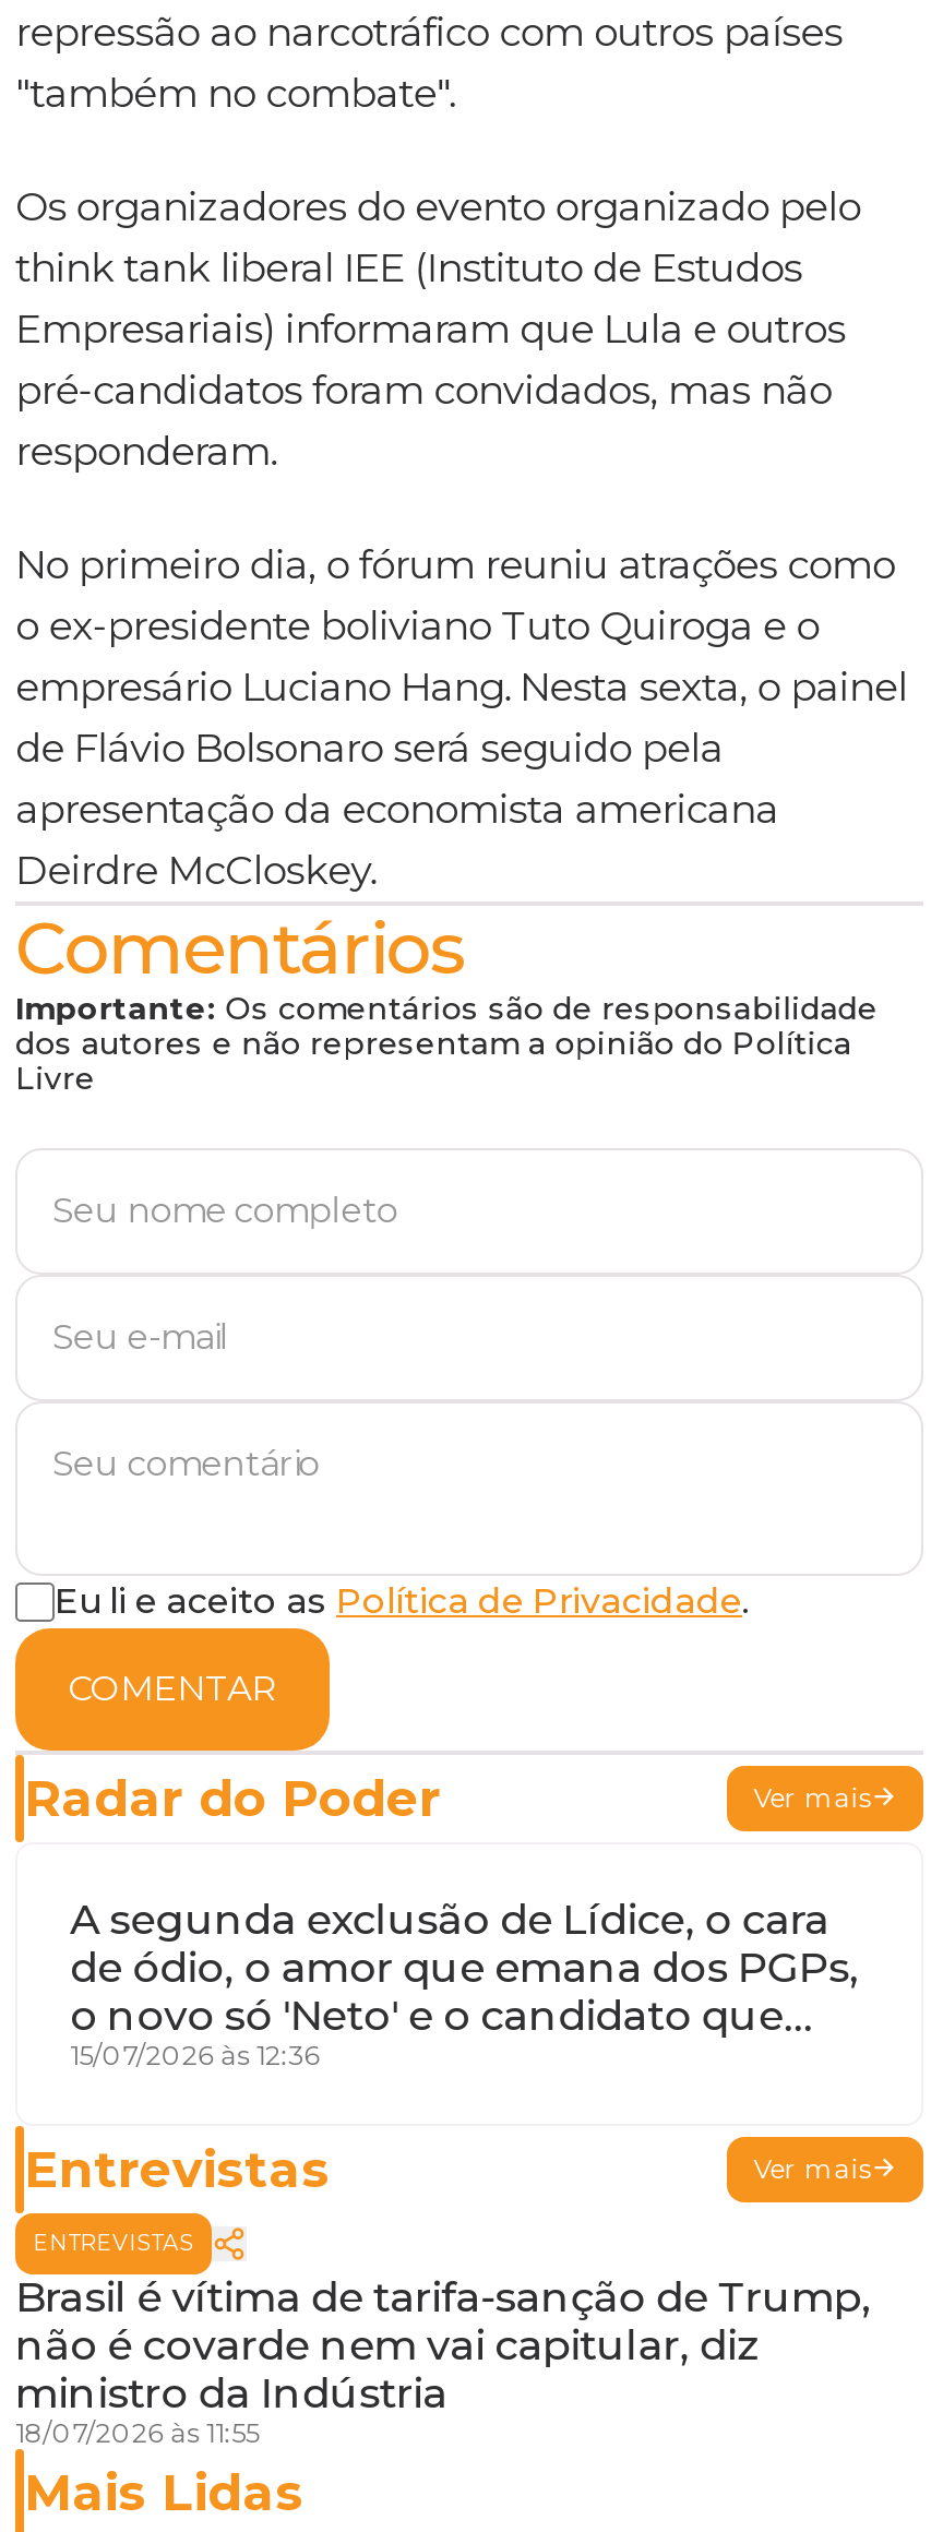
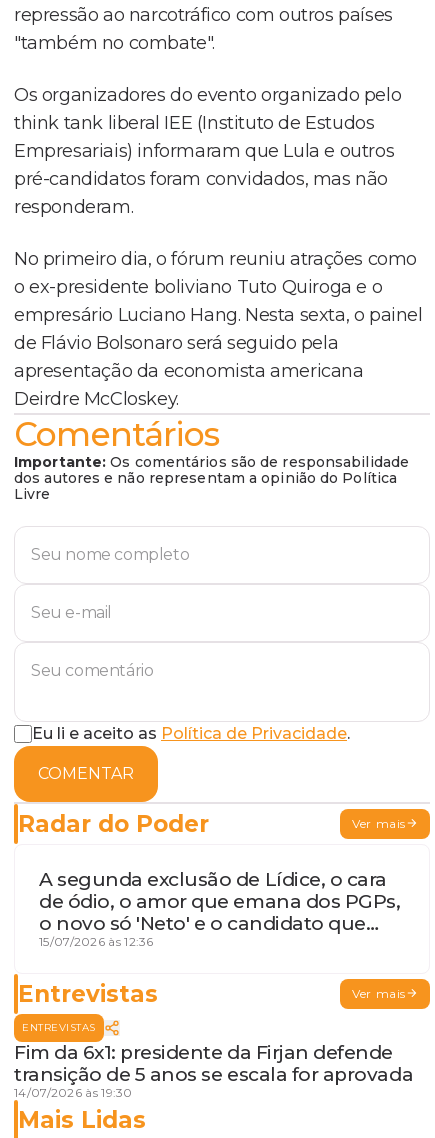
[15,2273,871,2450] Brasil é vítima de tarifa-sanção de Trump, | não é covarde nem vai capitular, diz | ministro da Indústria | 18/07/2026 às 11:55 -> [14,1041,413,1100] Fim da 6x1: presidente da Firjan defende | transição de 5 anos se escala for aprovada | 14/07/2026 às 19:30

